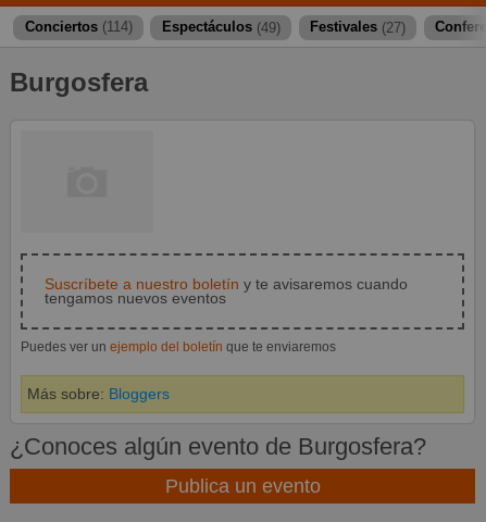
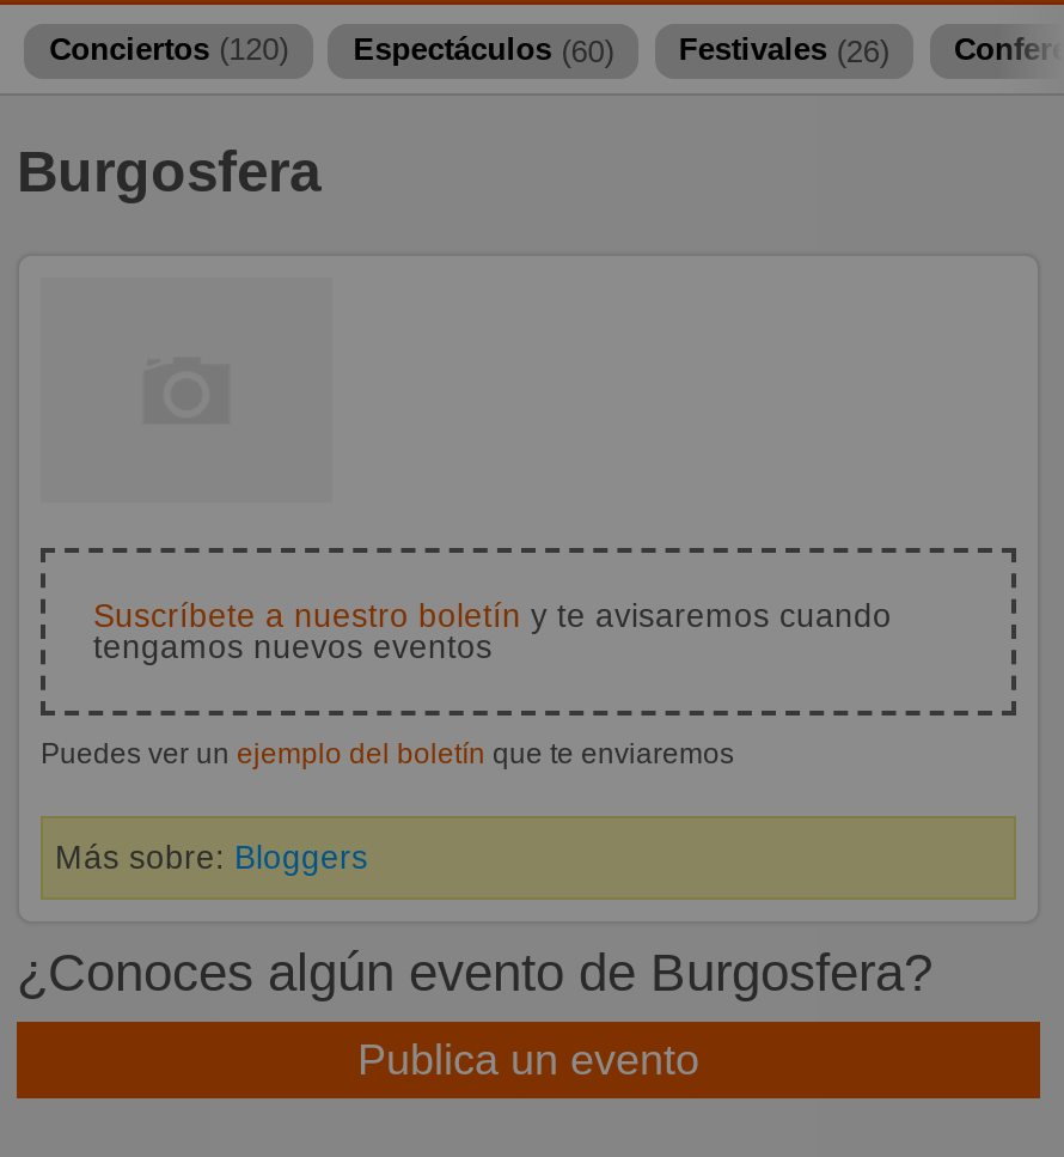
[25,19,132,35] Conciertos (114) -> [49,32,288,68] Conciertos (120)
[162,19,280,35] Espectáculos (49) -> [353,32,614,68] Espectáculos (60)
[310,19,405,35] Festivales (27) -> [679,32,889,68] Festivales (26)

